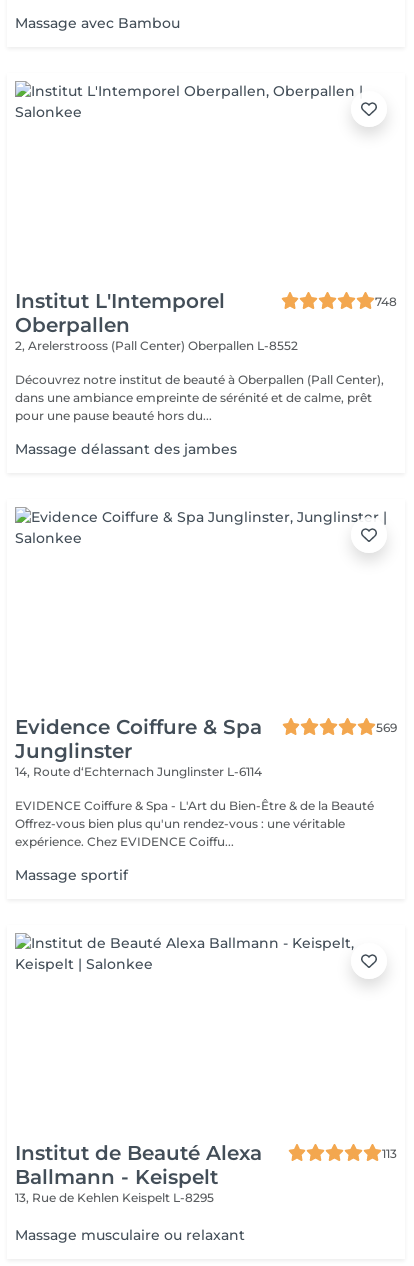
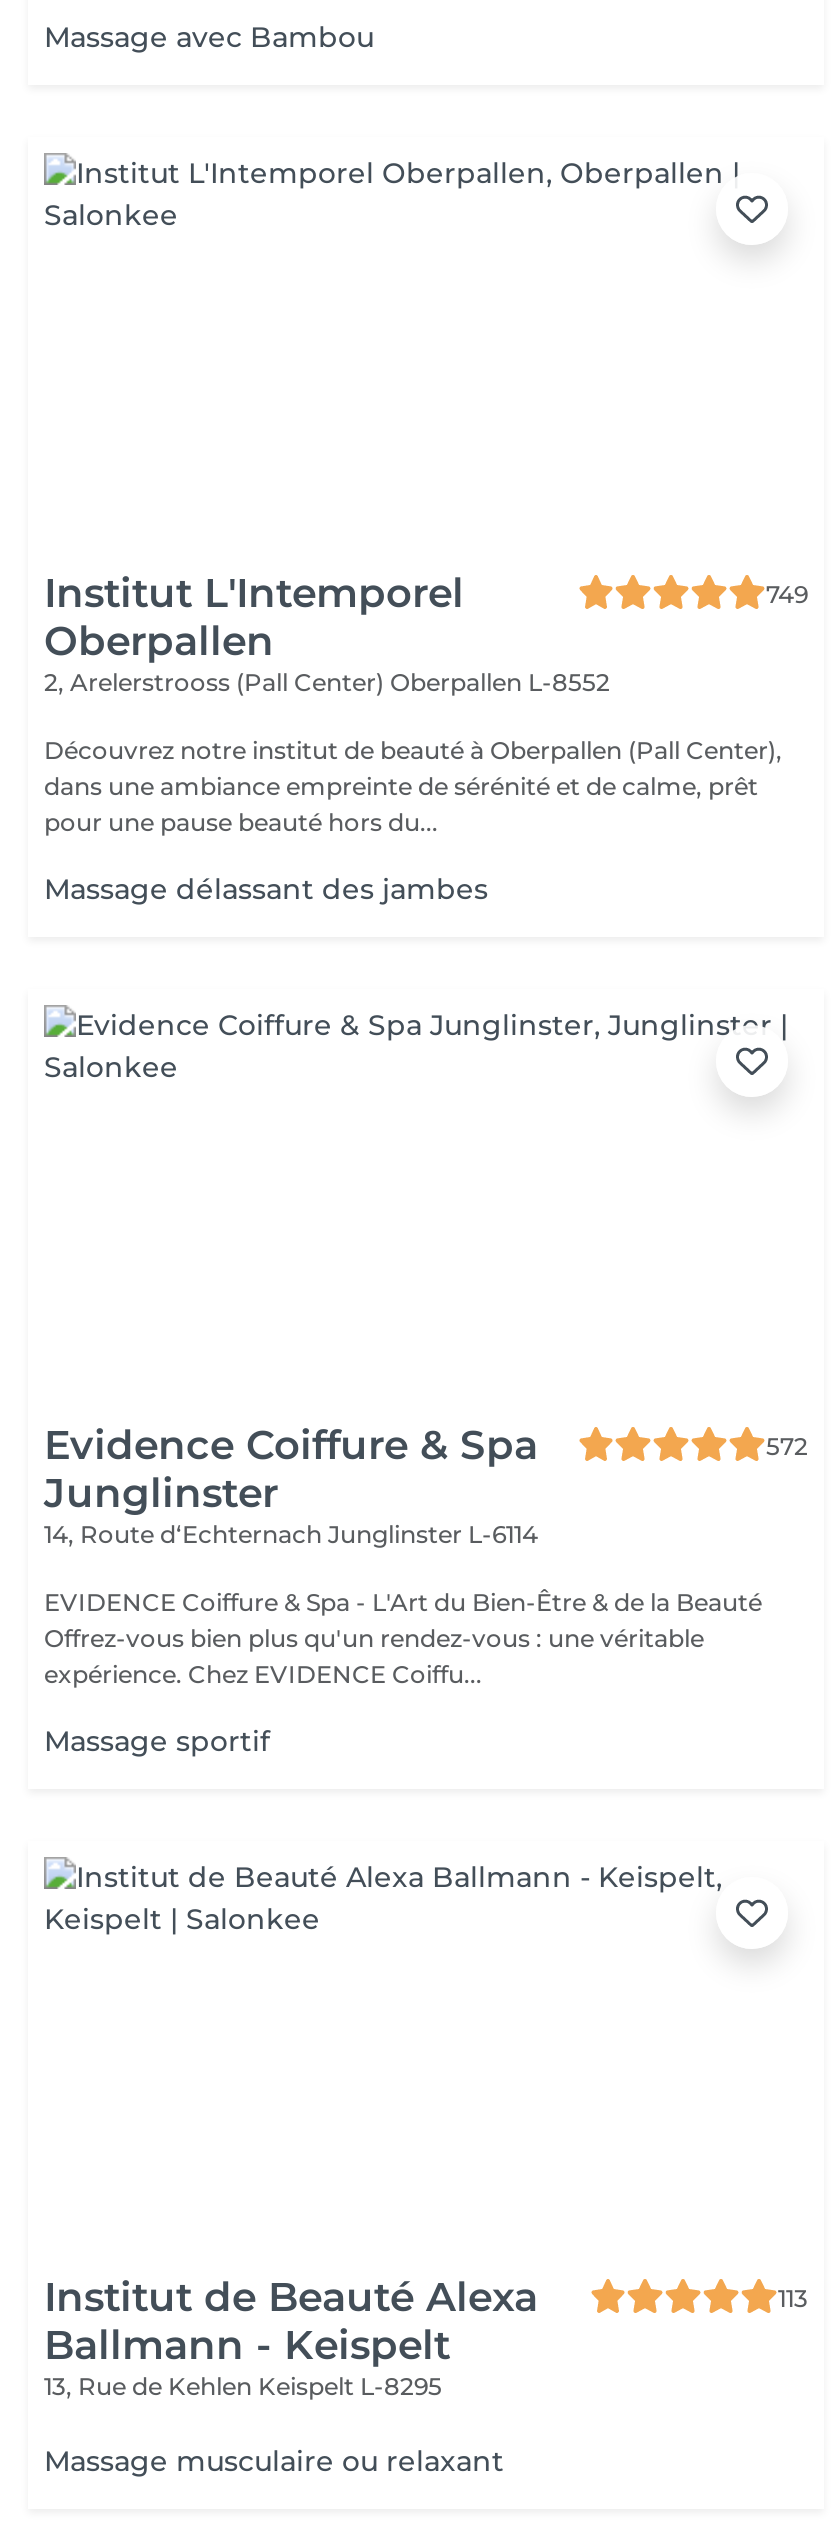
[375,294,397,309] 748 -> [766,579,808,609] 749
[376,720,397,735] 569 -> [766,1431,808,1461] 572

